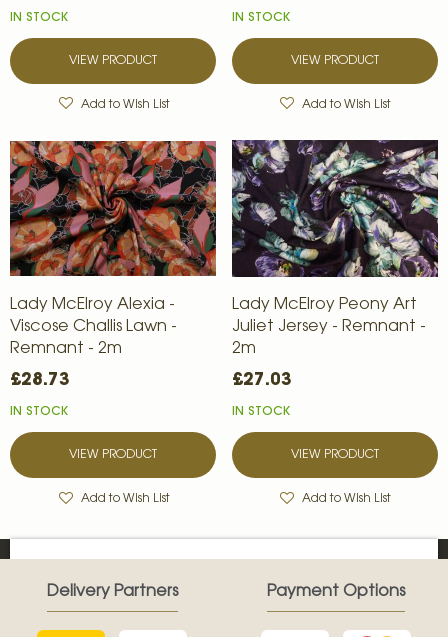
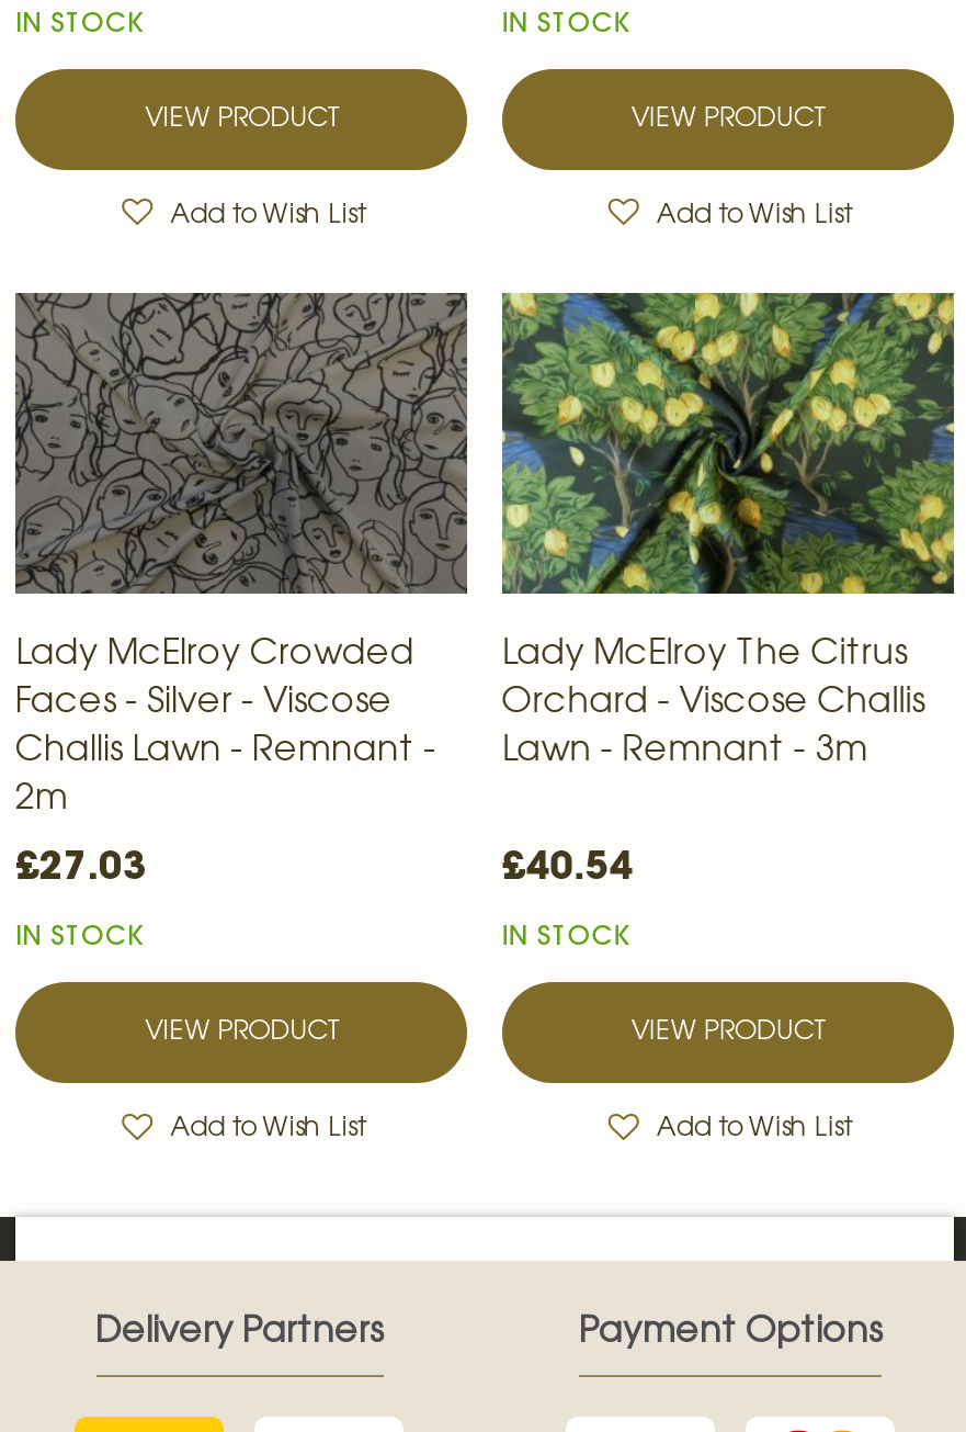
[10,140,216,357] [image] | Lady McElroy Alexia - | Viscose Challis Lawn - | Remnant - 2m -> [13,291,469,818] [image] | Lady McElroy Crowded | Faces - Silver - Viscose | Challis Lawn - Remnant - | 2m
[231,139,439,357] [image] | Lady McElroy Peony Art | Juliet Jersey - Remnant - | 2m -> [500,291,956,769] [image] | Lady McElroy The Citrus | Orchard - Viscose Challis | Lawn - Remnant - 3m
[10,368,70,390] £28.73 -> [15,842,147,890] £27.03
[232,368,292,390] £27.03 -> [502,842,633,890] £40.54

